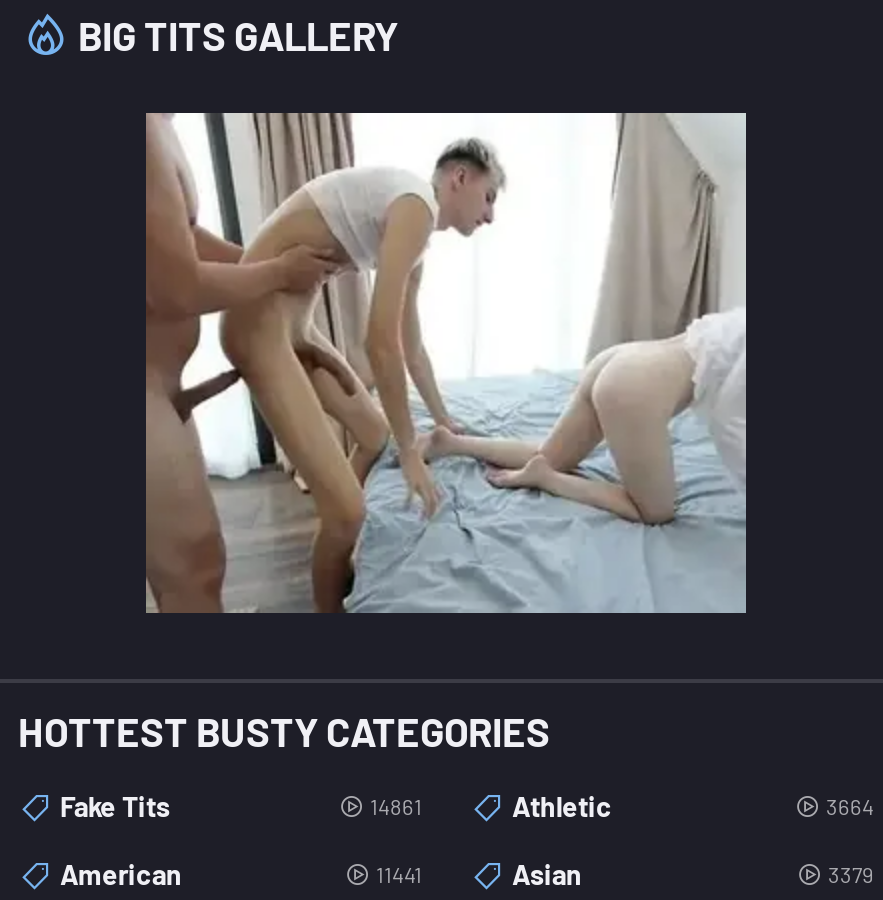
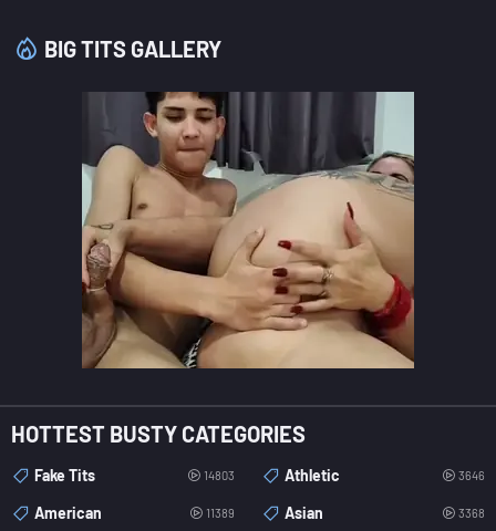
[144,111,748,615] [image] -> [81,92,415,369] [image]
[370,793,422,819] 14861 -> [204,468,235,482] 14803
[826,793,874,819] 3664 -> [458,468,485,482] 3646
[376,861,422,887] 11441 -> [206,505,235,520] 11389
[828,861,874,887] 3379 -> [458,505,485,520] 3368

